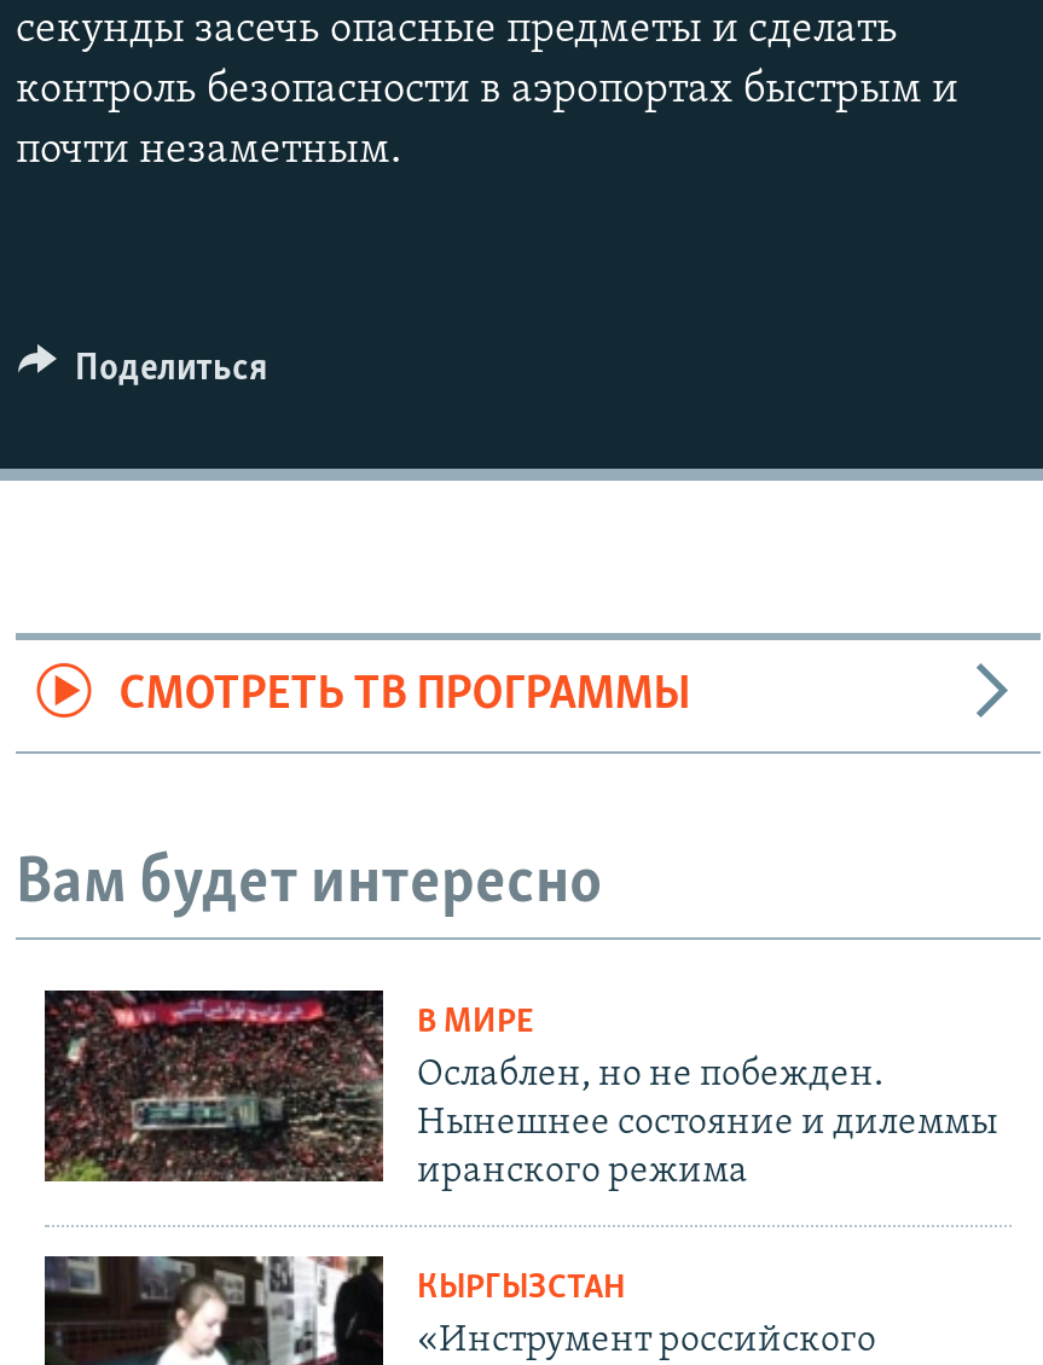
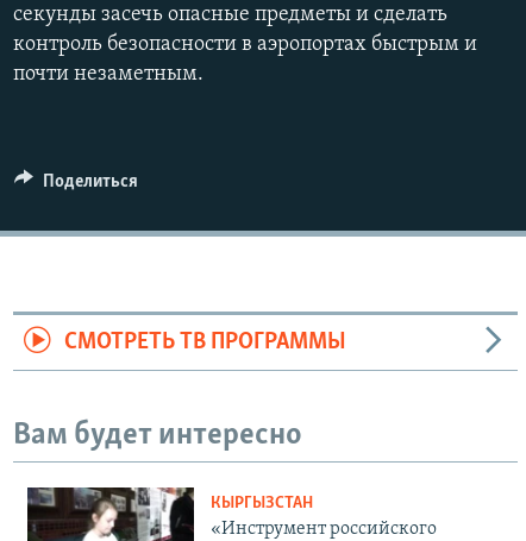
[42,988,997,1191] [image] | В МИРЕ | Ослаблен, но не побежден. | Нынешнее состояние и дилеммы | иранского режима -> none

